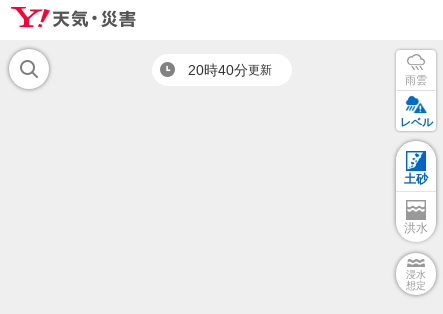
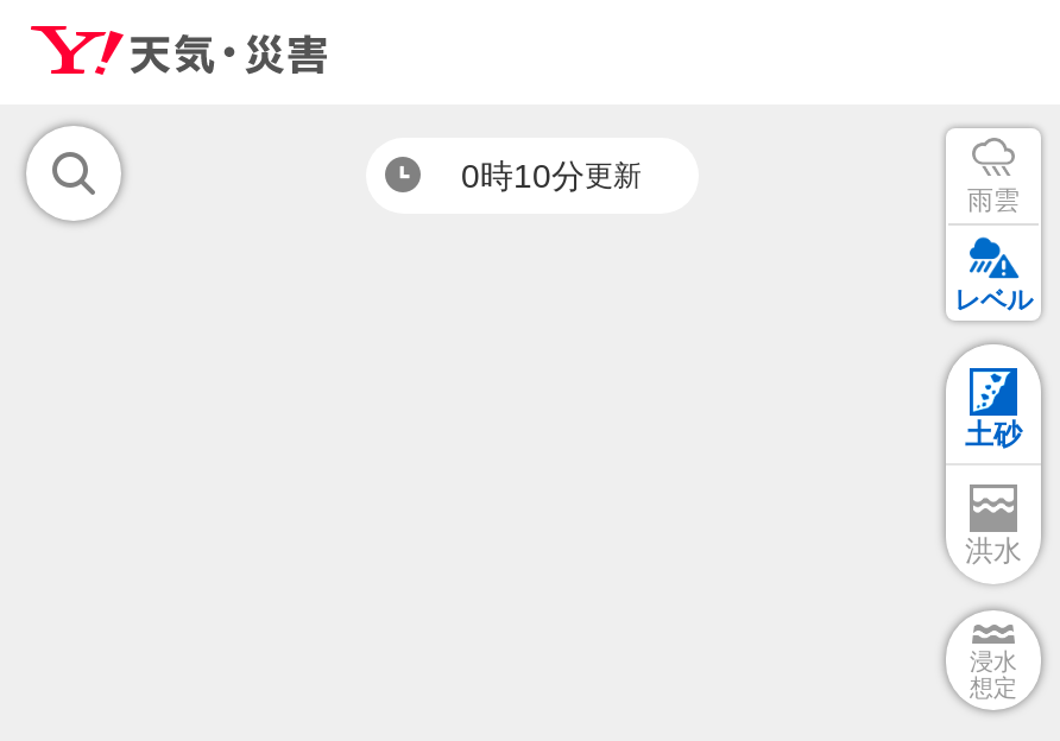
[188,62,272,78] 20時40分更新 -> [461,157,642,195] 0時10分更新

